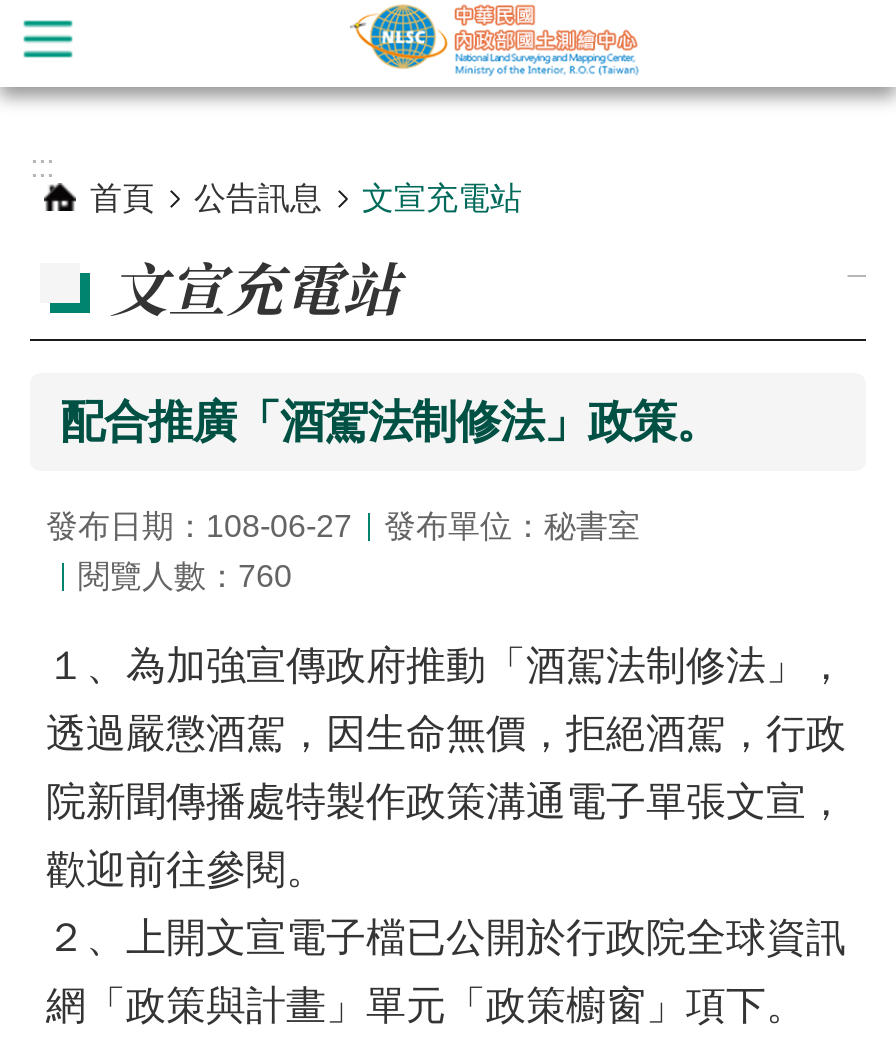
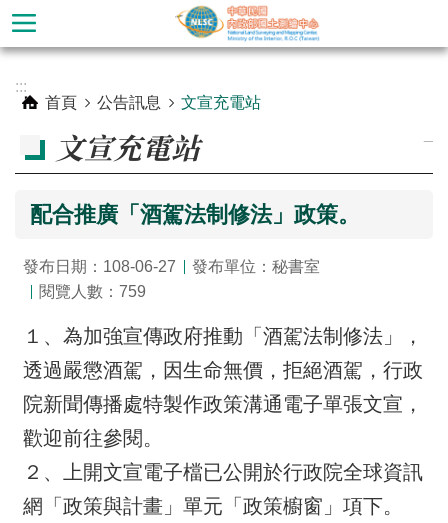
[78,560,292,594] 閱覽人數：760 -> [39,283,146,300] 閱覽人數：759

